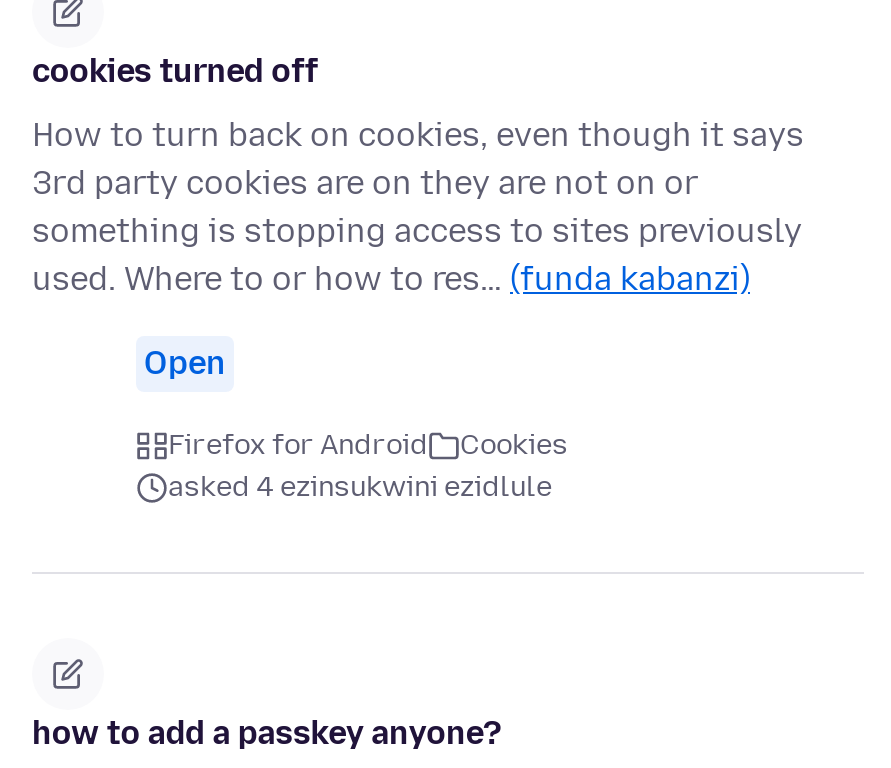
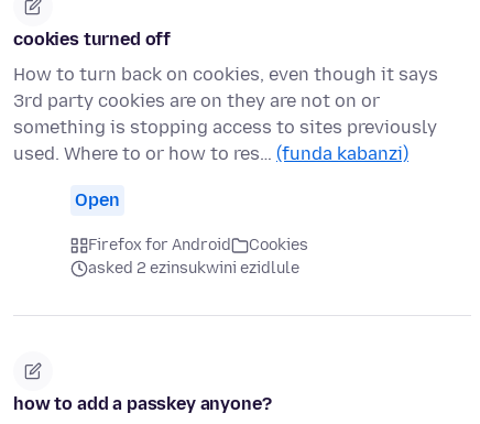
[168,471,552,505] asked 4 ezinsukwini ezidlule -> [88,259,299,278] asked 2 ezinsukwini ezidlule

